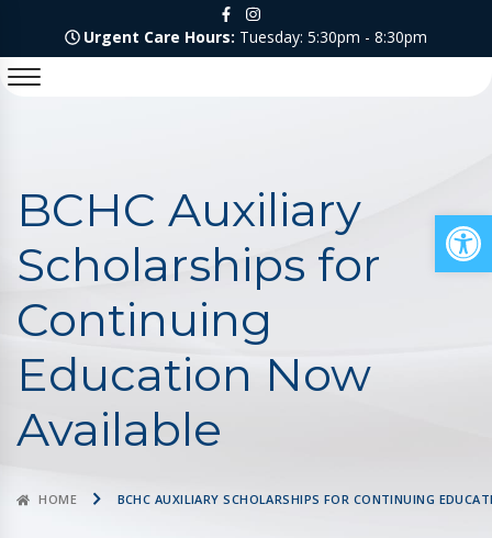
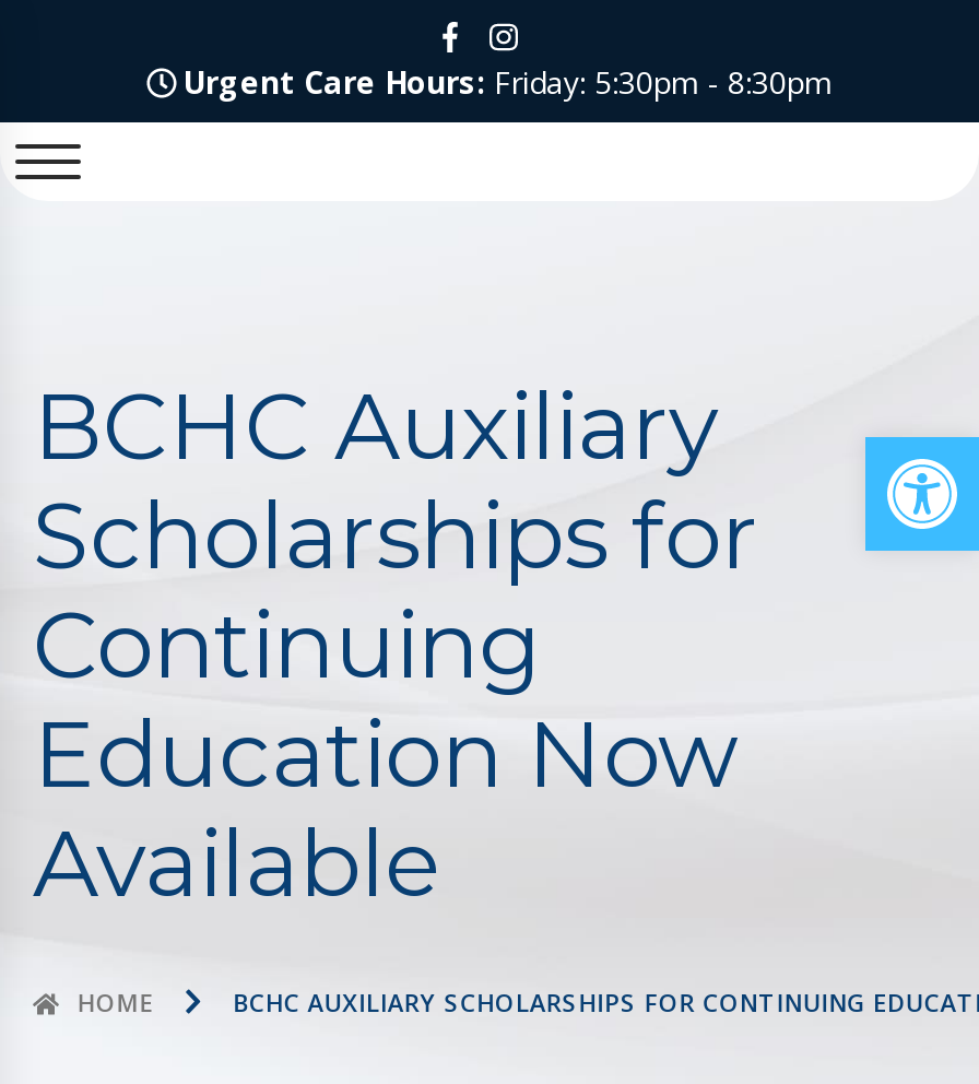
[83,26,427,47] Urgent Care Hours: Tuesday: 5:30pm - 8:30pm -> [184,61,833,103] Urgent Care Hours: Friday: 5:30pm - 8:30pm

